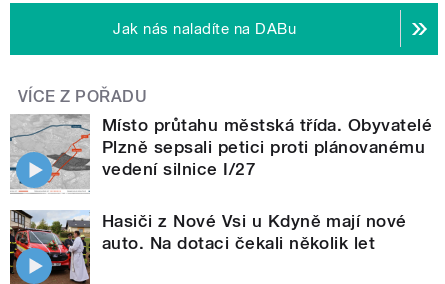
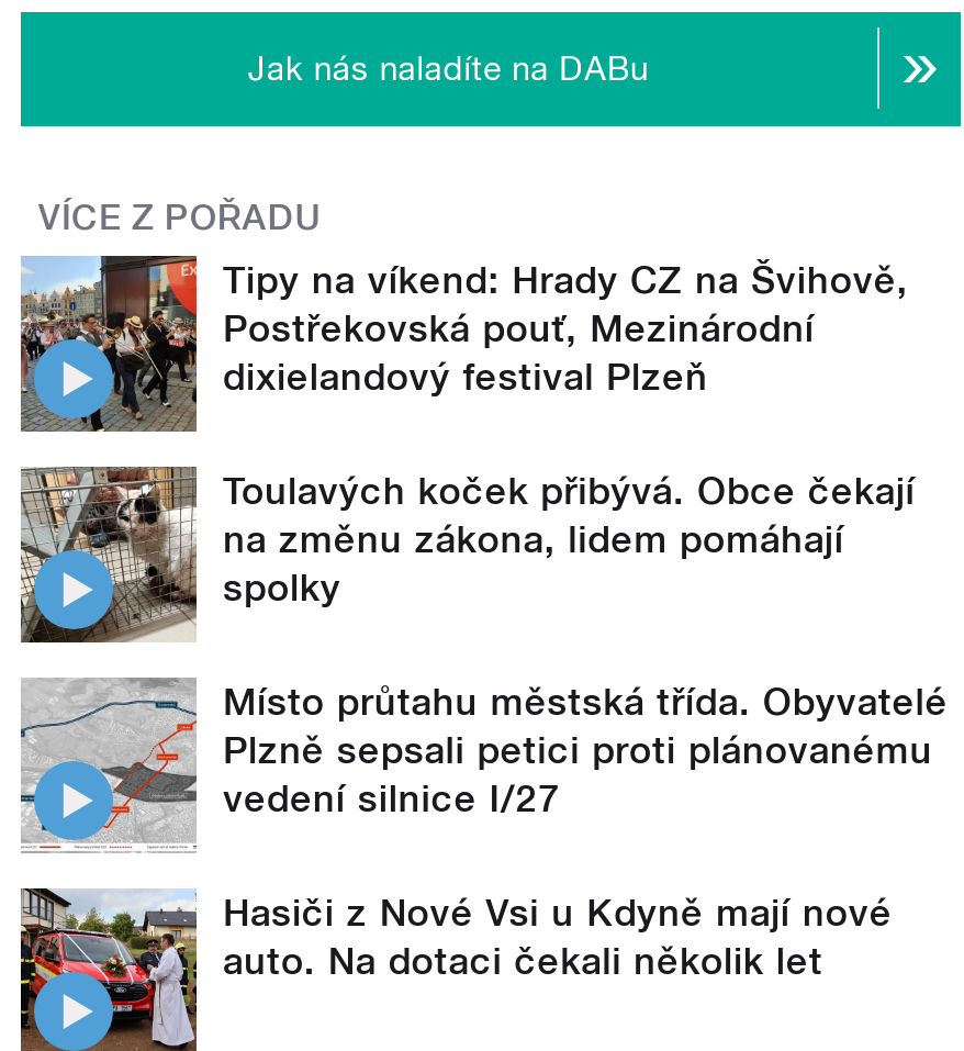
none -> [19,465,194,645] [image]
none -> [21,256,915,609] [image] | Tipy na víkend: Hrady CZ na Švihově, | Postřekovská pouť, Mezinárodní | dixielandový festival Plzeň | Toulavých koček přibývá. Obce čekají | na změnu zákona, lidem pomáhají | spolky

